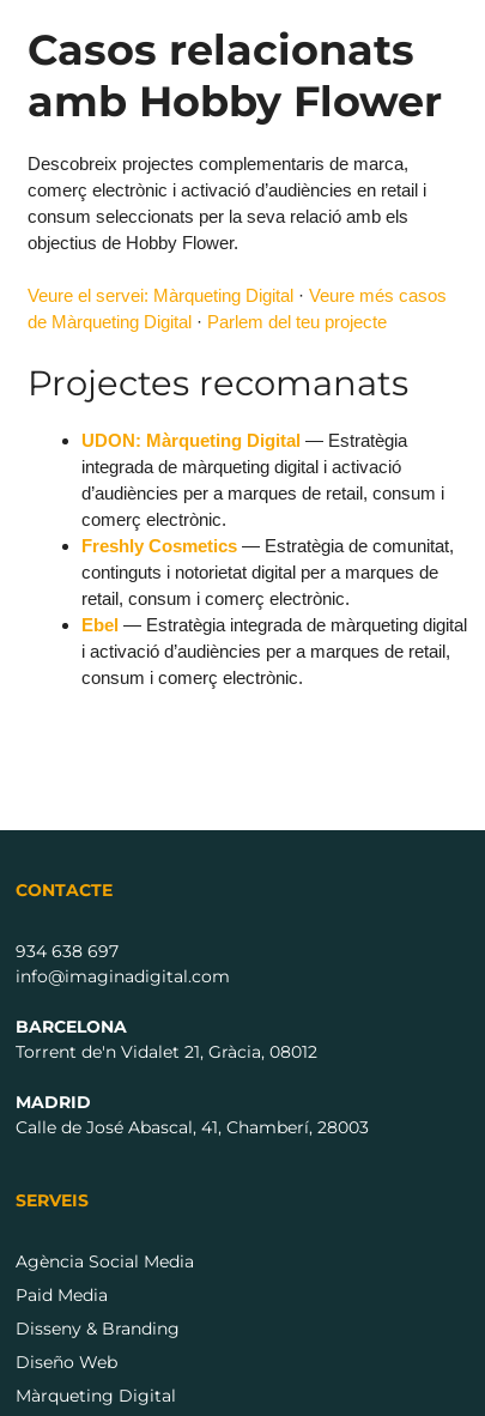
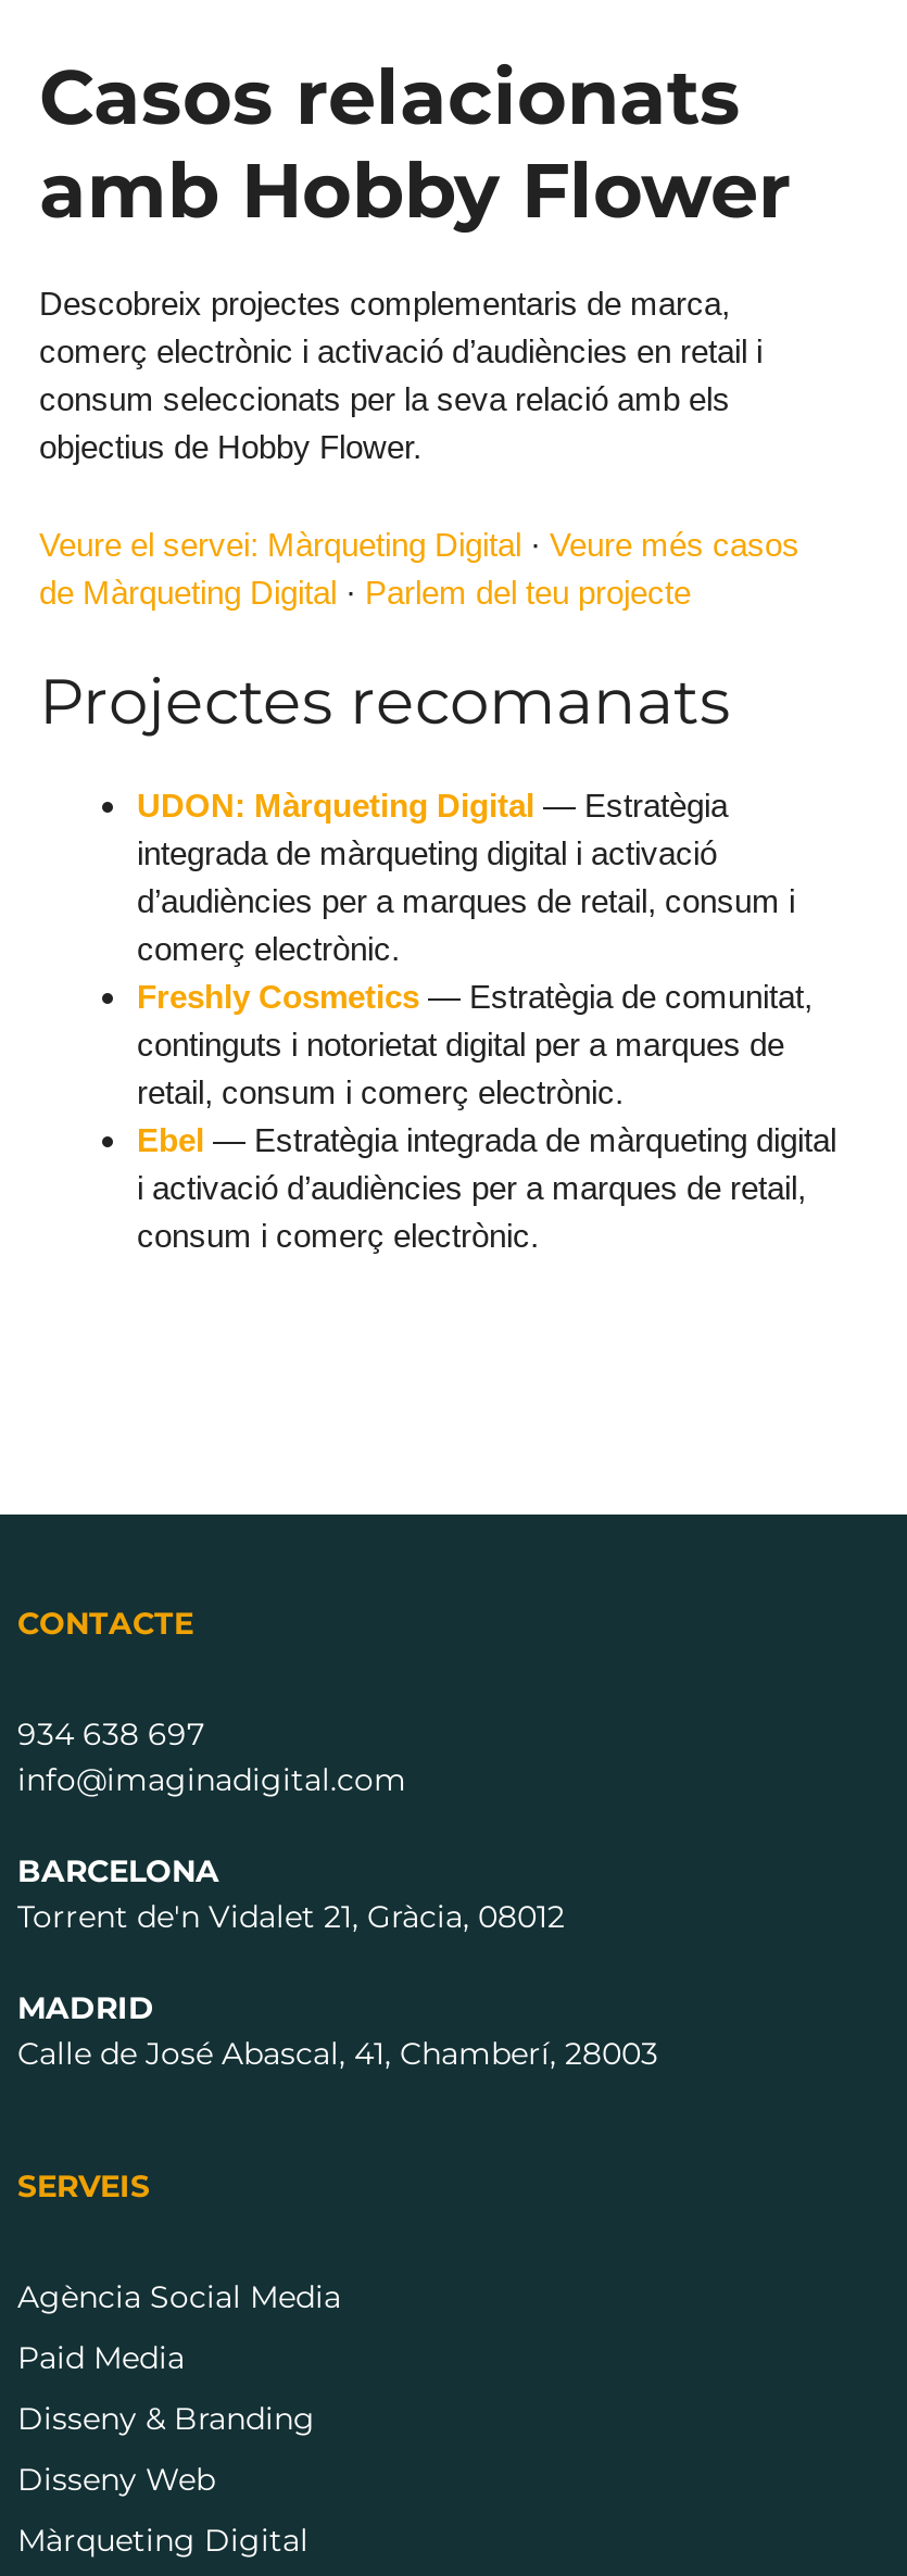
[16,1352,117,1373] Diseño Web -> [17,2460,215,2499] Disseny Web

